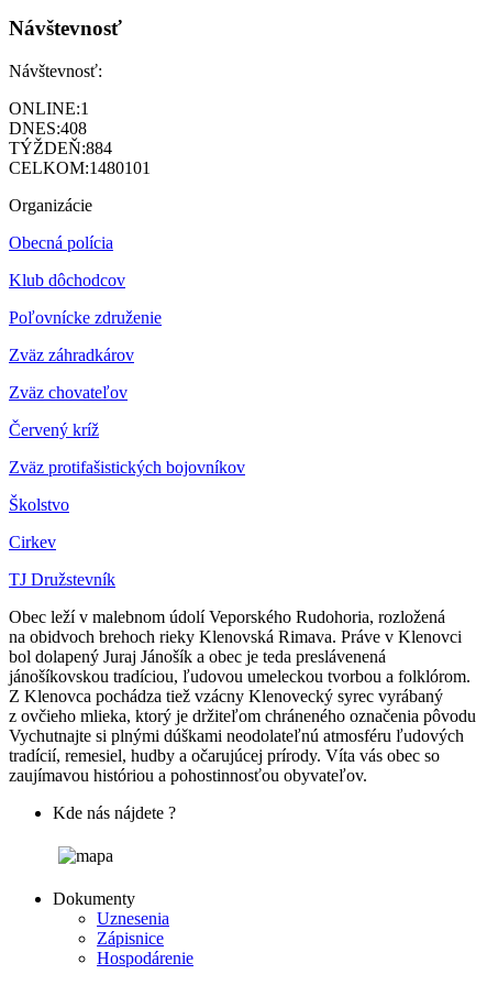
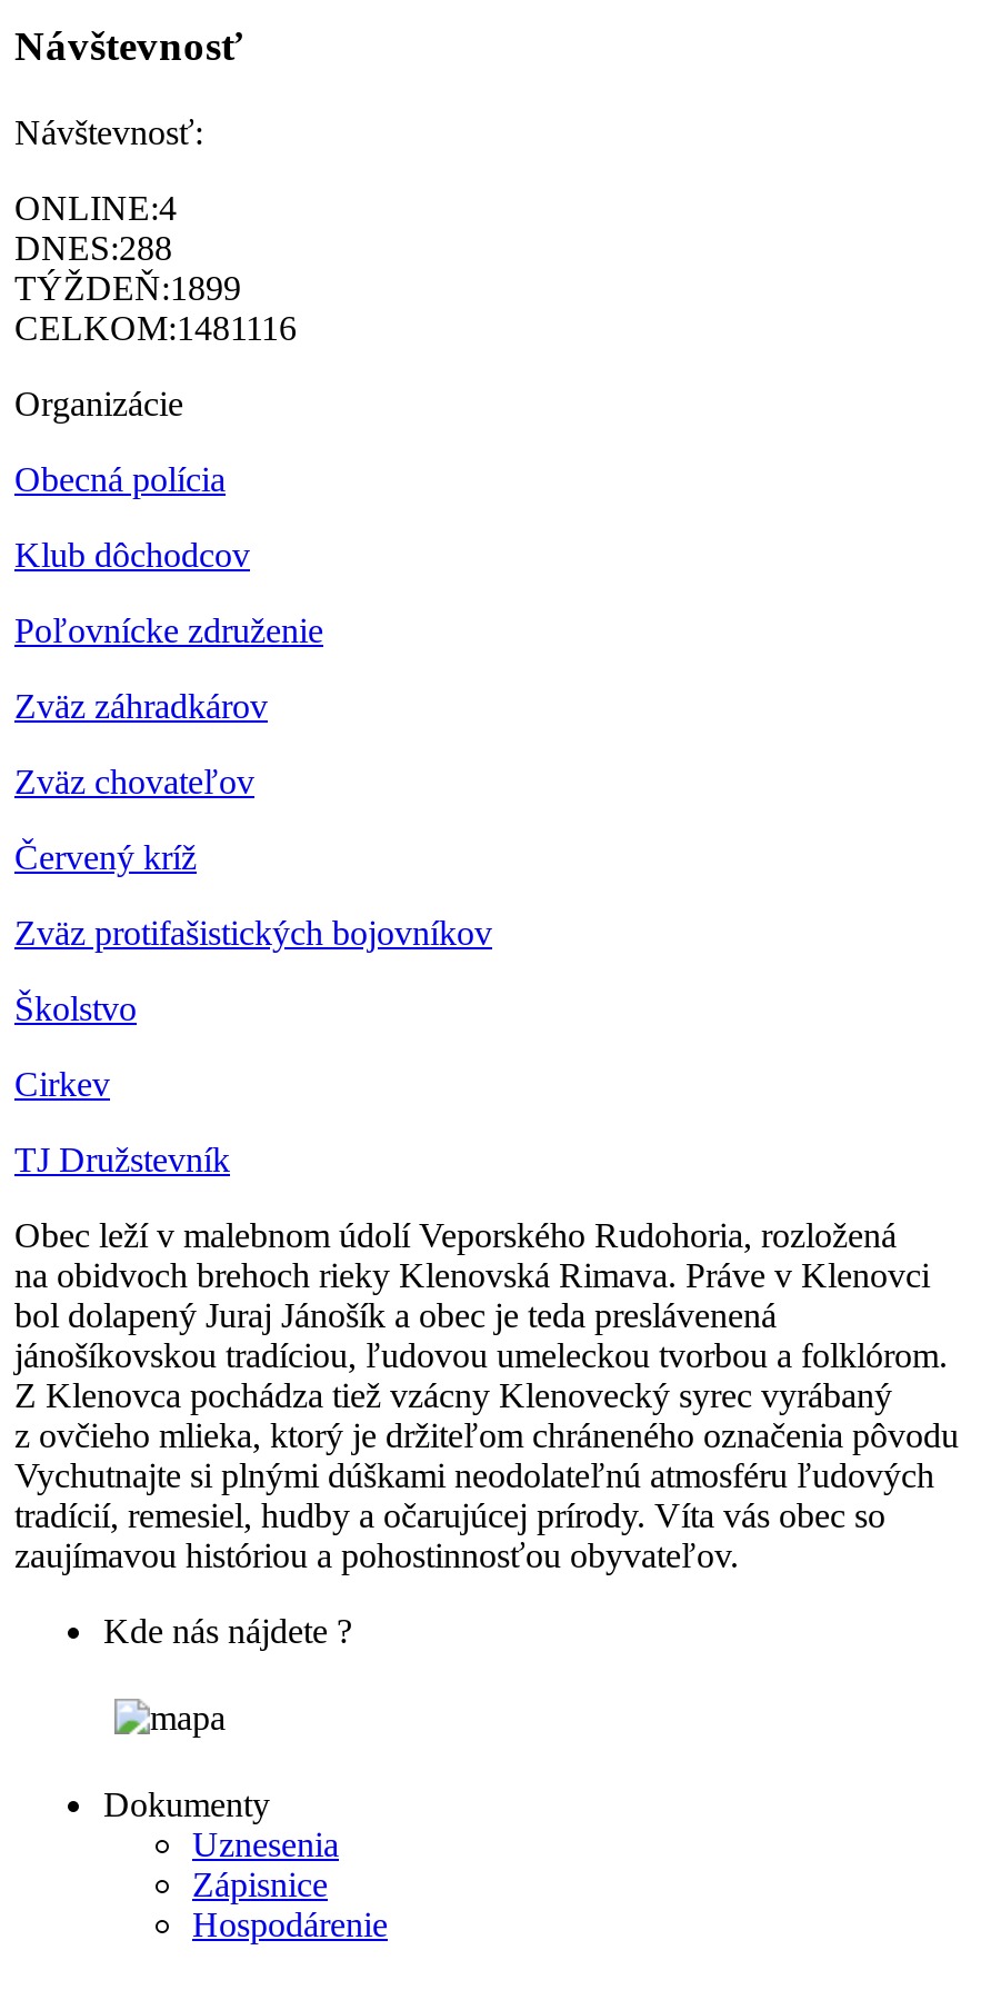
[9,98,89,117] ONLINE:1 -> [14,189,177,227] ONLINE:4
[9,118,87,137] DNES:408 -> [14,229,172,267] DNES:288
[9,138,112,157] TÝŽDEŇ:884 -> [14,269,241,307] TÝŽDEŇ:1899
[9,158,151,177] CELKOM:1480101 -> [14,309,297,347] CELKOM:1481116

